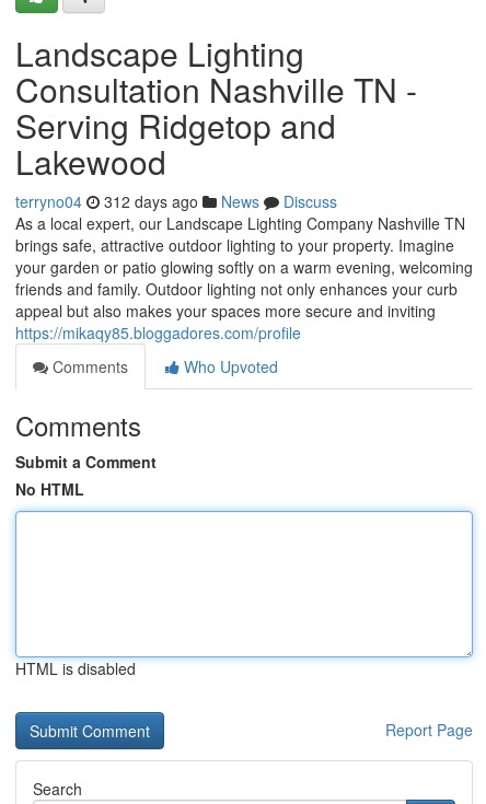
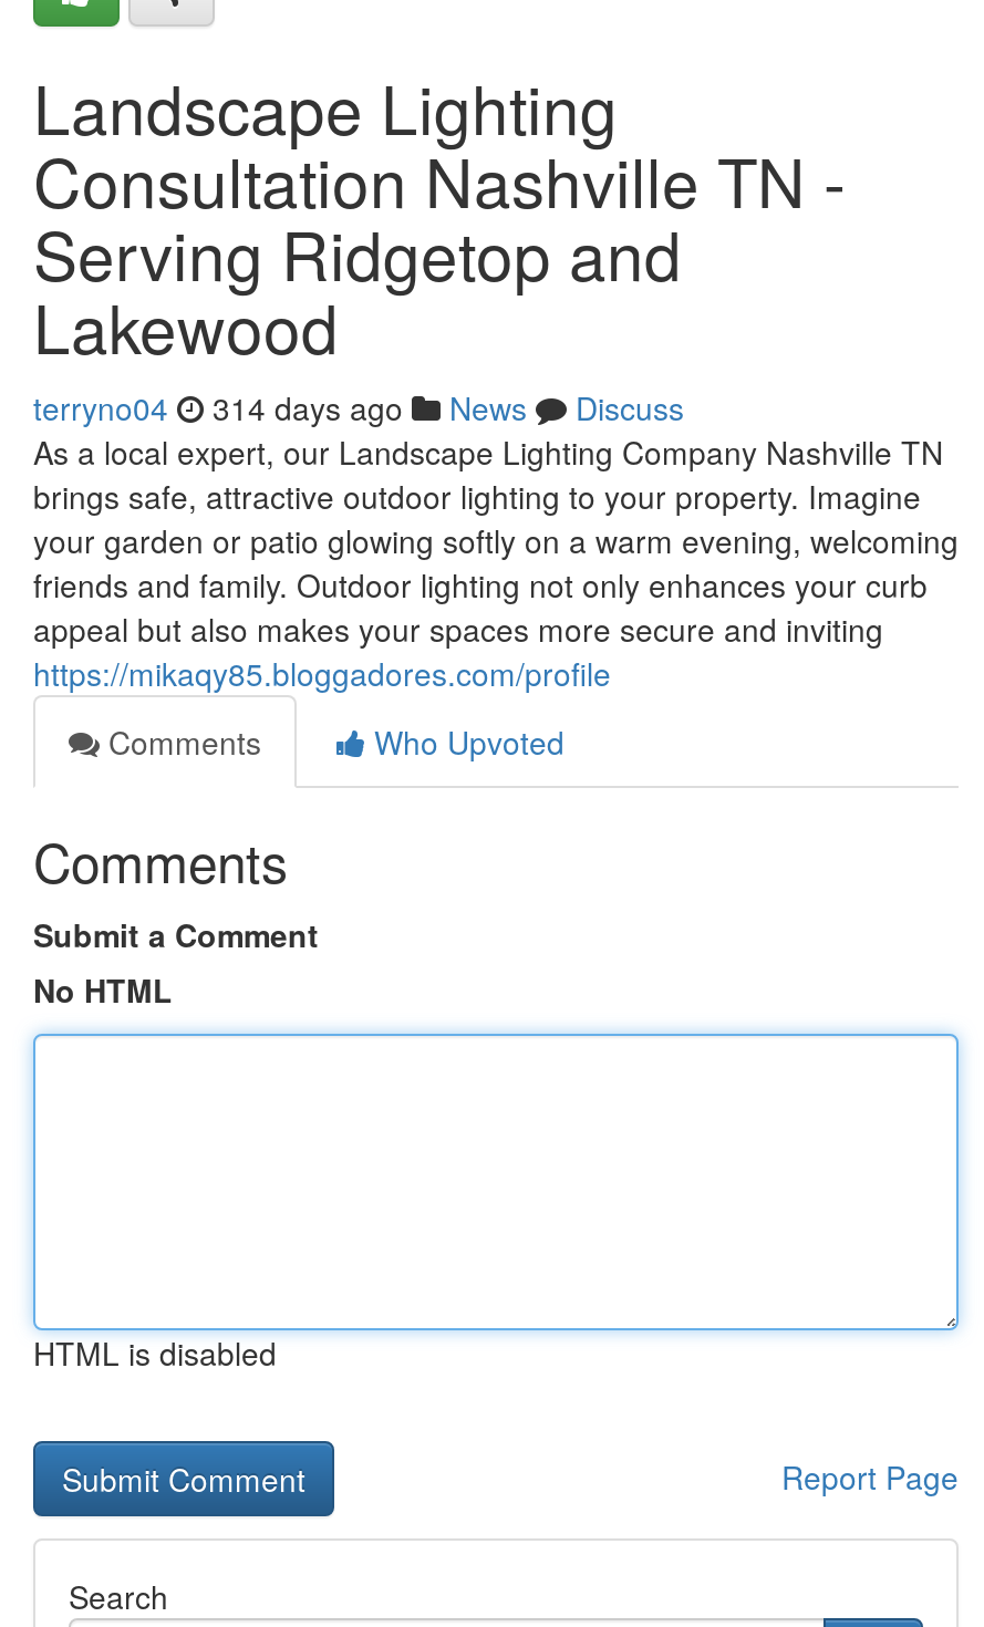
[15,190,337,212] terryno04 312 days ago News Discuss -> [33,385,684,429] terryno04 314 days ago News Discuss

